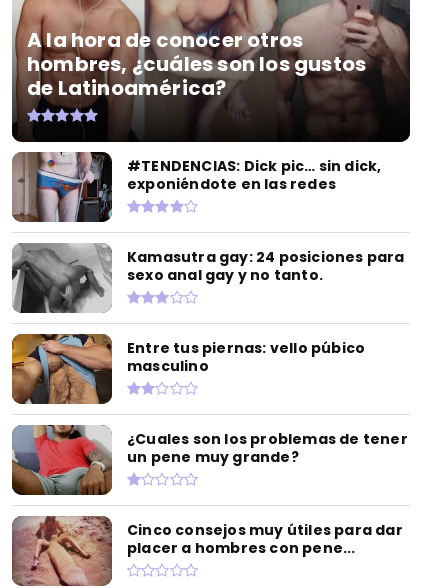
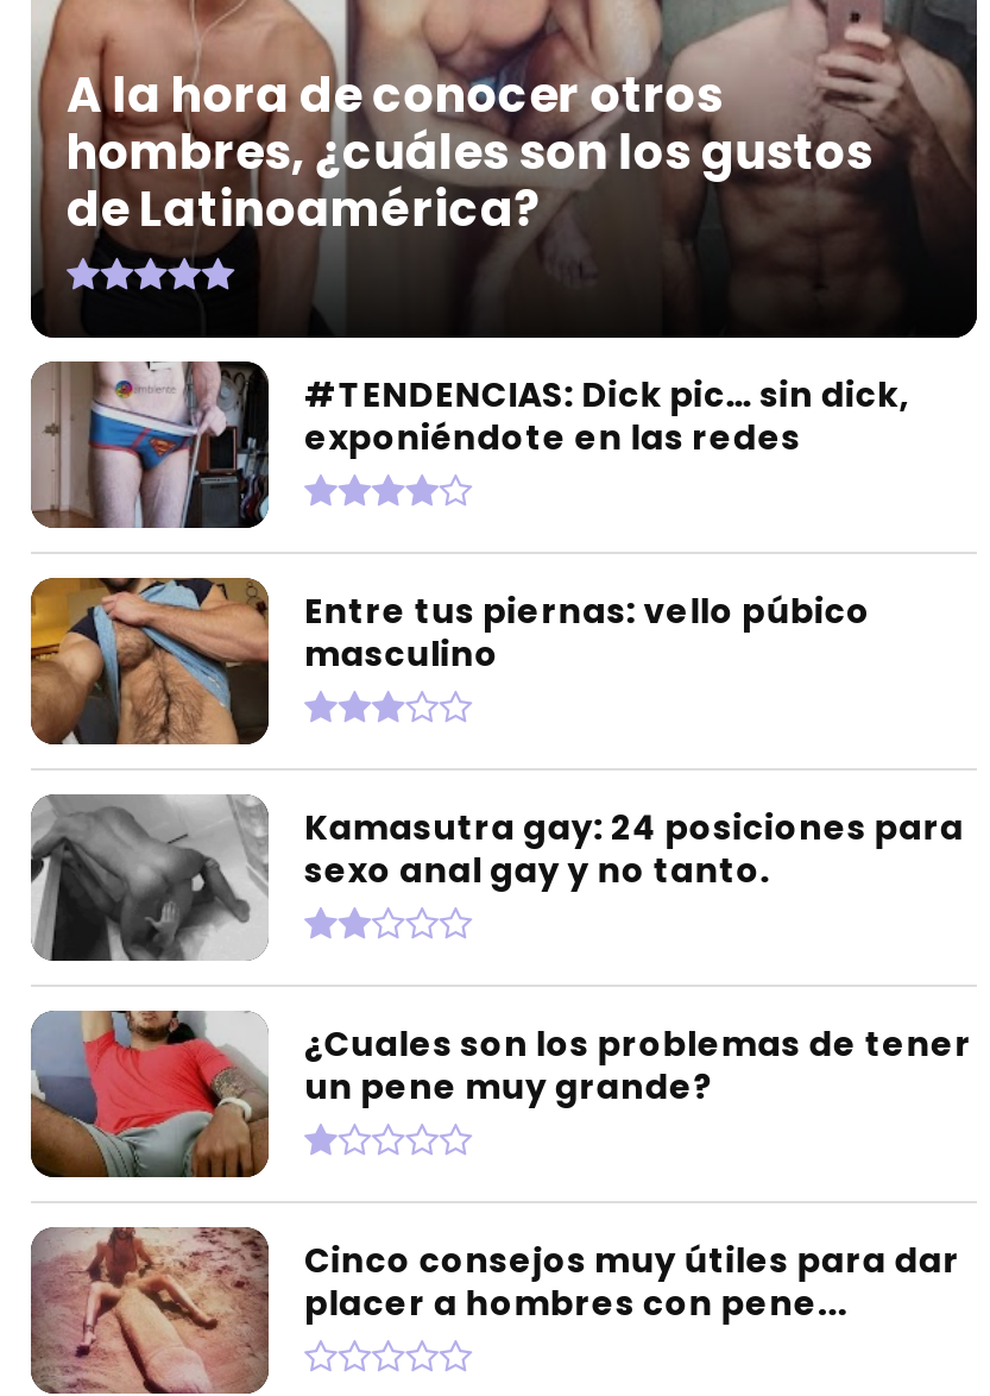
moved [127,247,405,285] -> [304,804,964,894]: Kamasutra gay: 24 posiciones para | sexo anal gay y no tanto.
moved [11,333,365,404] -> [29,578,870,744]: [image] | Entre tus piernas: vello púbico | masculino

